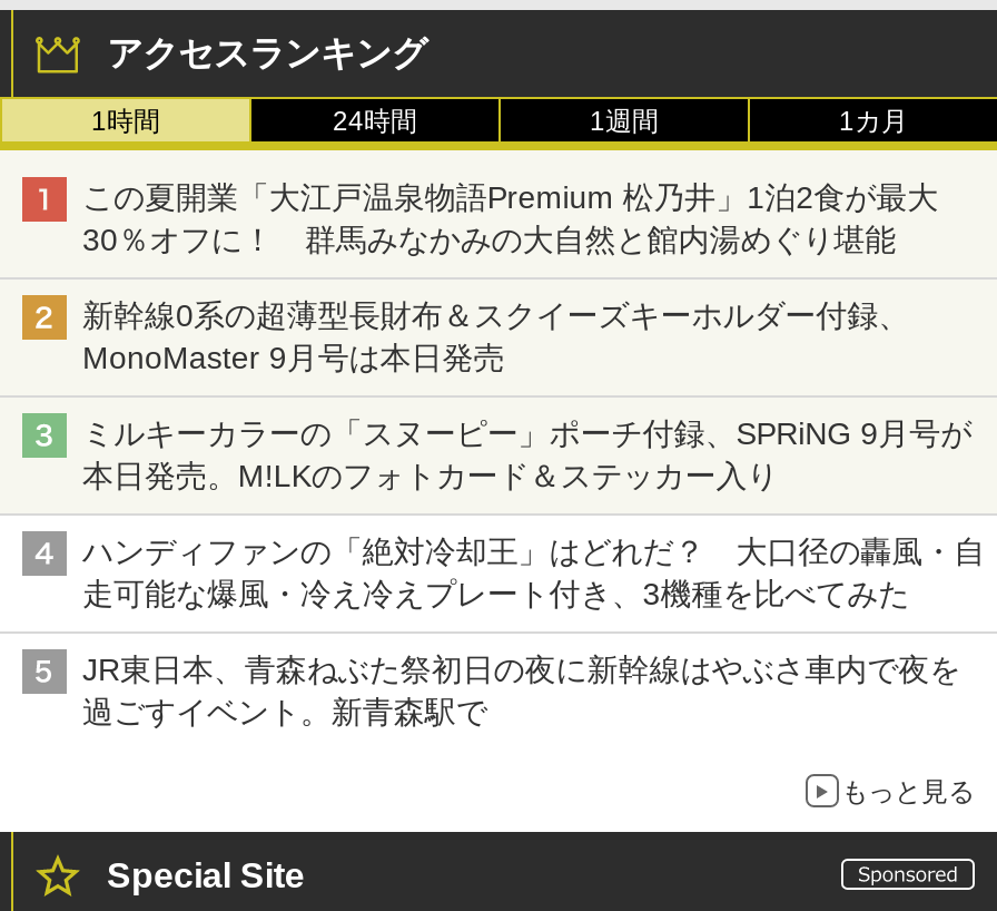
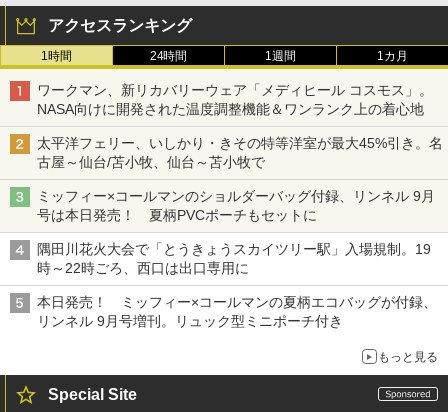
[82,178,938,256] この夏開業「大江戸温泉物語Premium 松乃井」1泊2食が最大 | 30％オフに！ 群馬みなかみの大自然と館内湯めぐり堪能 -> [37,82,433,117] ワークマン、新リカバリーウェア「メディヒール コスモス」。 | NASA向けに開発された温度調整機能＆ワンランク上の着心地
[82,296,909,374] 新幹線0系の超薄型長財布＆スクイーズキーホルダー付録、 | MonoMaster 9月号は本日発売 -> [37,135,443,170] 太平洋フェリー、いしかり・きその特等洋室が最大45%引き。名 | 古屋～仙台/苫小牧、仙台～苫小牧で
[82,415,971,492] ミルキーカラーの「スヌーピー」ポーチ付録、SPRiNG 9月号が | 本日発売。M!LKのフォトカード＆ステッカー入り -> [37,188,435,223] ミッフィー×コールマンのショルダーバッグ付録、リンネル 9月 | 号は本日発売！ 夏柄PVCポーチもセットに
[82,533,985,611] ハンディファンの「絶対冷却王」はどれだ？ 大口径の轟風・自 | 走可能な爆風・冷え冷えプレート付き、3機種を比べてみた -> [37,241,431,276] 隅田川花火大会で「とうきょうスカイツリー駅」入場規制。19 | 時～22時ごろ、西口は出口専用に
[82,651,961,729] JR東日本、青森ねぶた祭初日の夜に新幹線はやぶさ車内で夜を | 過ごすイベント。新青森駅で -> [37,294,437,329] 本日発売！ ミッフィー×コールマンの夏柄エコバッグが付録、 | リンネル 9月号増刊。リュック型ミニポーチ付き

